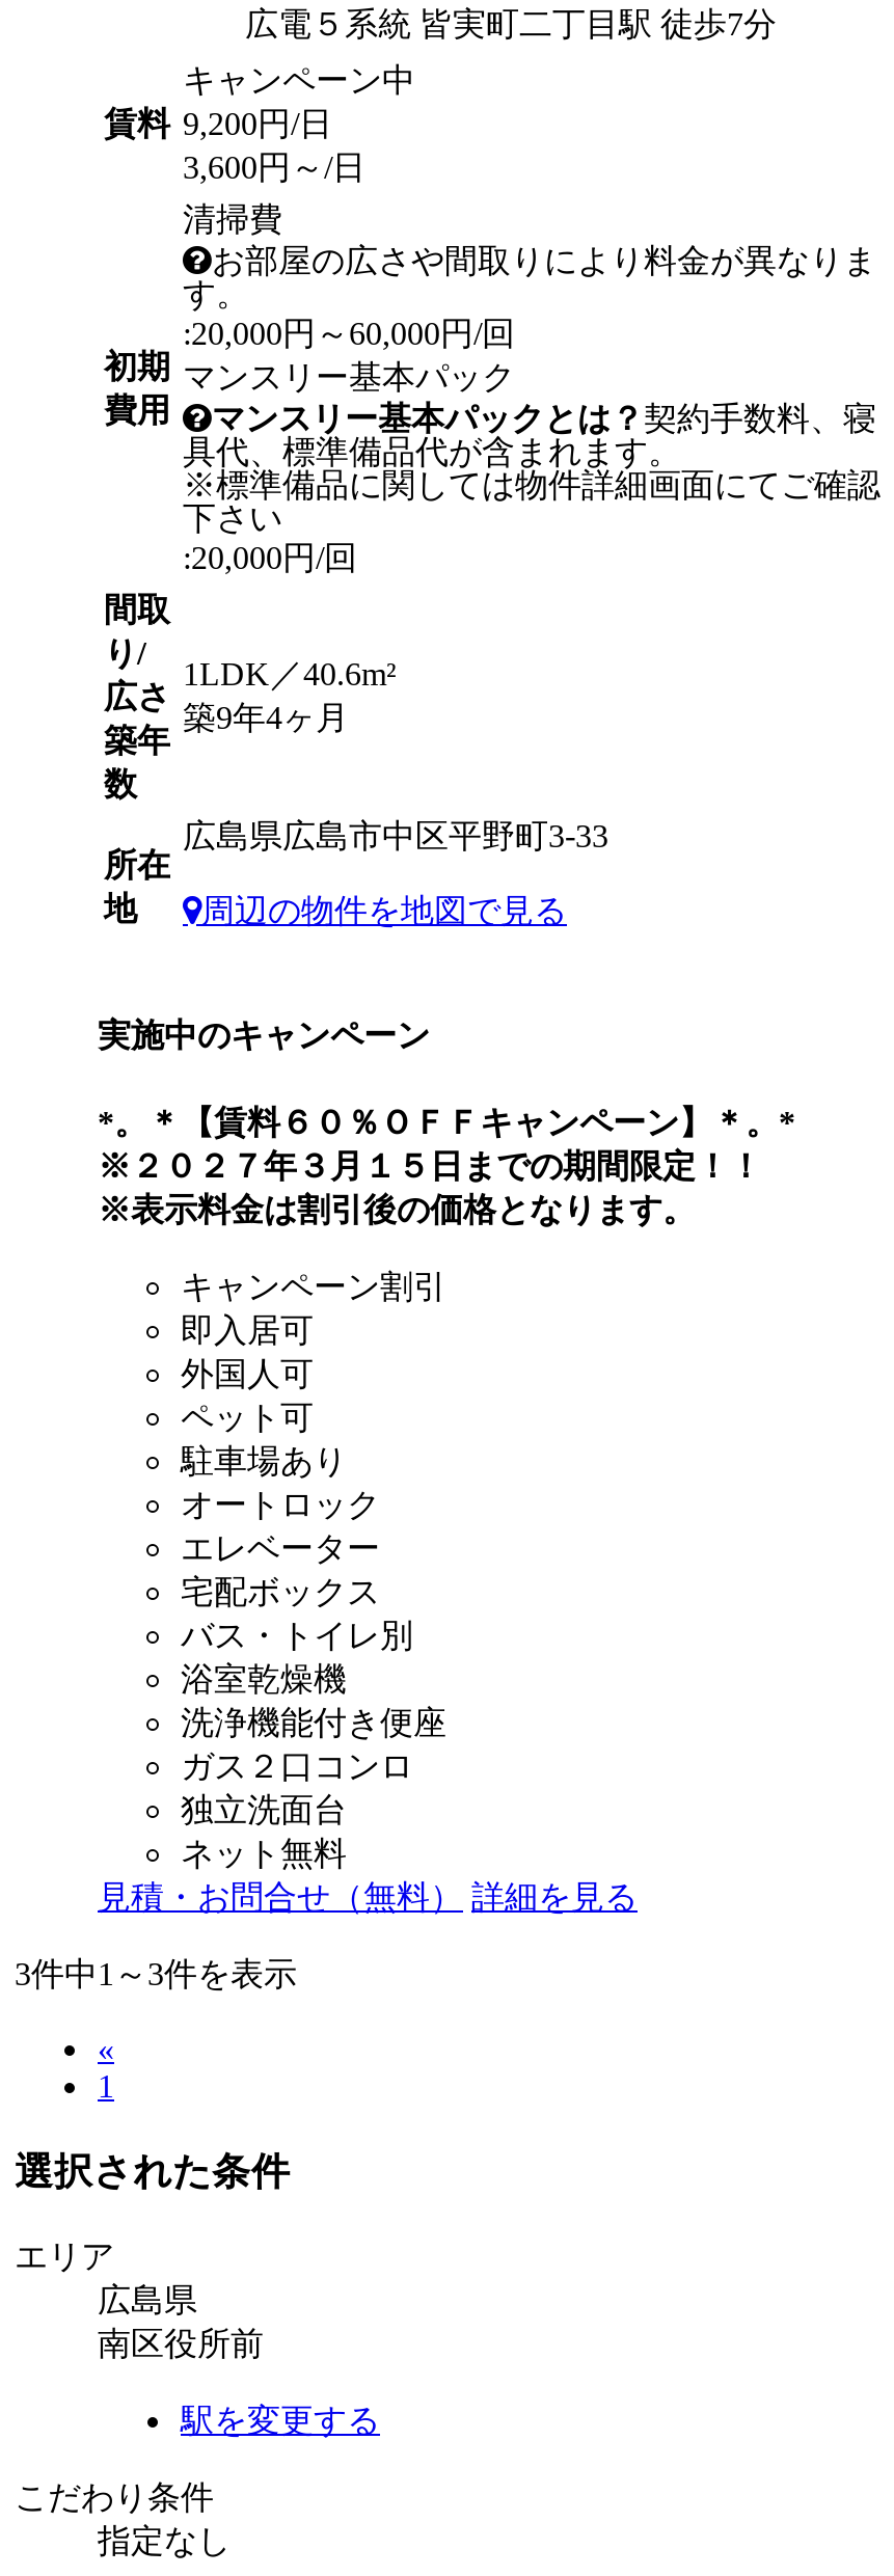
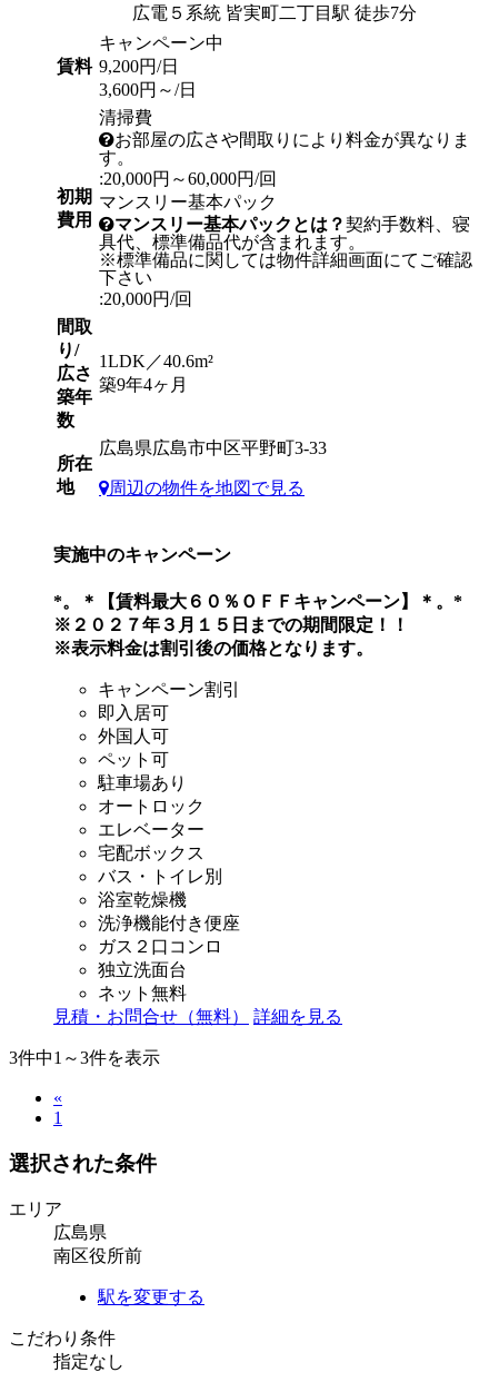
[98,1104,795,1140] *。＊【賃料６０％ＯＦＦキャンペーン】＊。* -> [53,592,462,611] *。＊【賃料最大６０％ＯＦＦキャンペーン】＊。*

